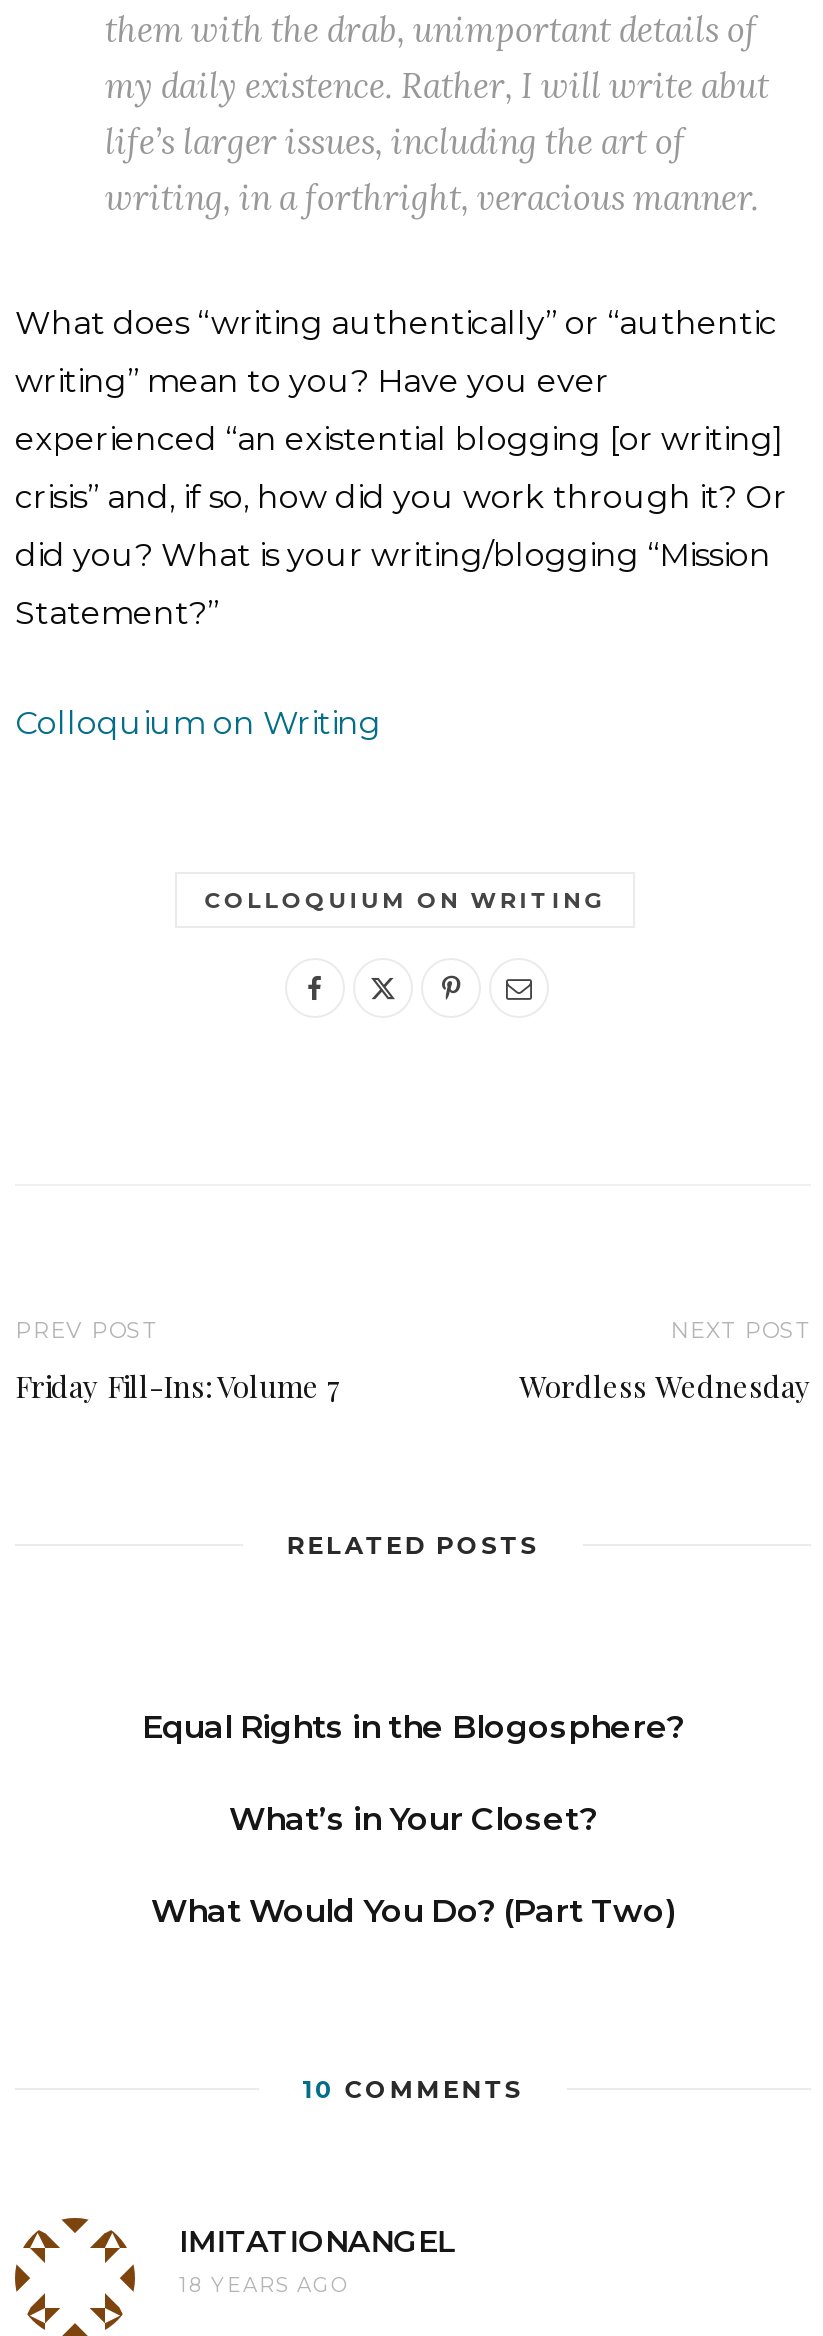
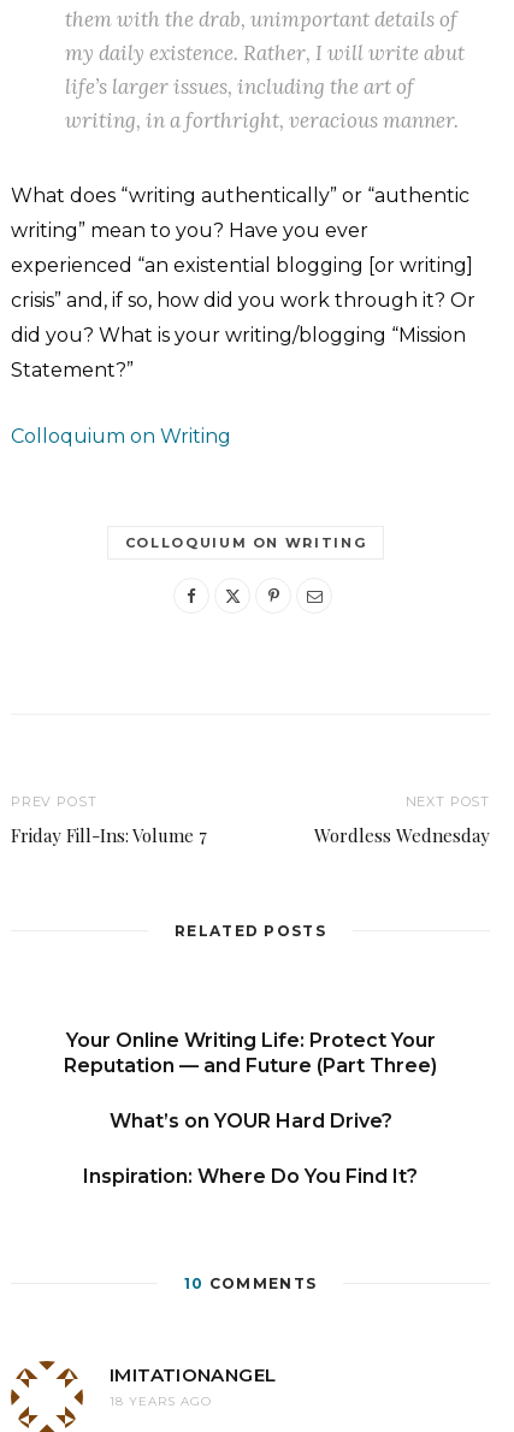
[142,1708,684,1746] Equal Rights in the Blogosphere? -> [64,1029,437,1077] Your Online Writing Life: Protect Your | Reputation — and Future (Part Three)
[229,1800,597,1838] What’s in Your Closet? -> [109,1110,392,1132] What’s on YOUR Hard Drive?
[151,1892,675,1930] What Would You Do? (Part Two) -> [83,1165,418,1188] Inspiration: Where Do You Find It?

